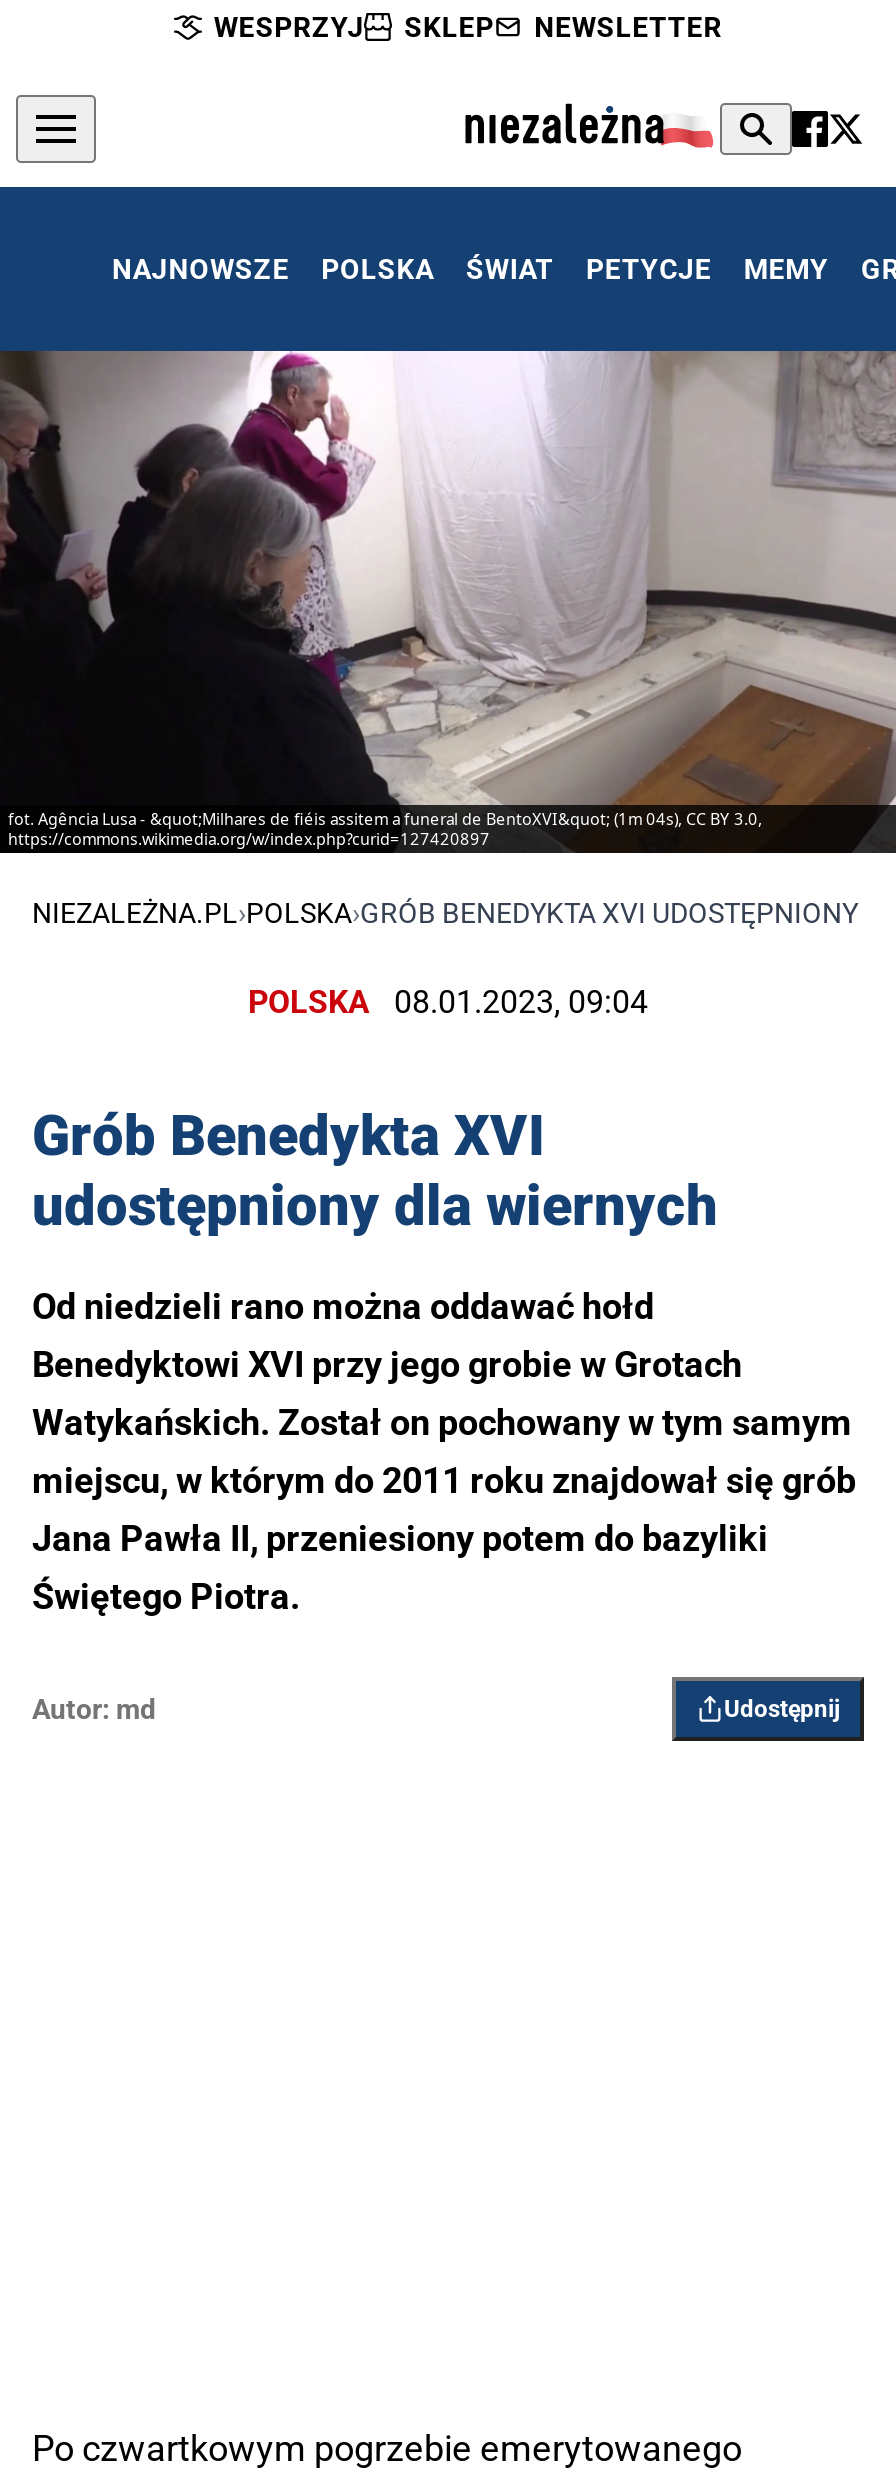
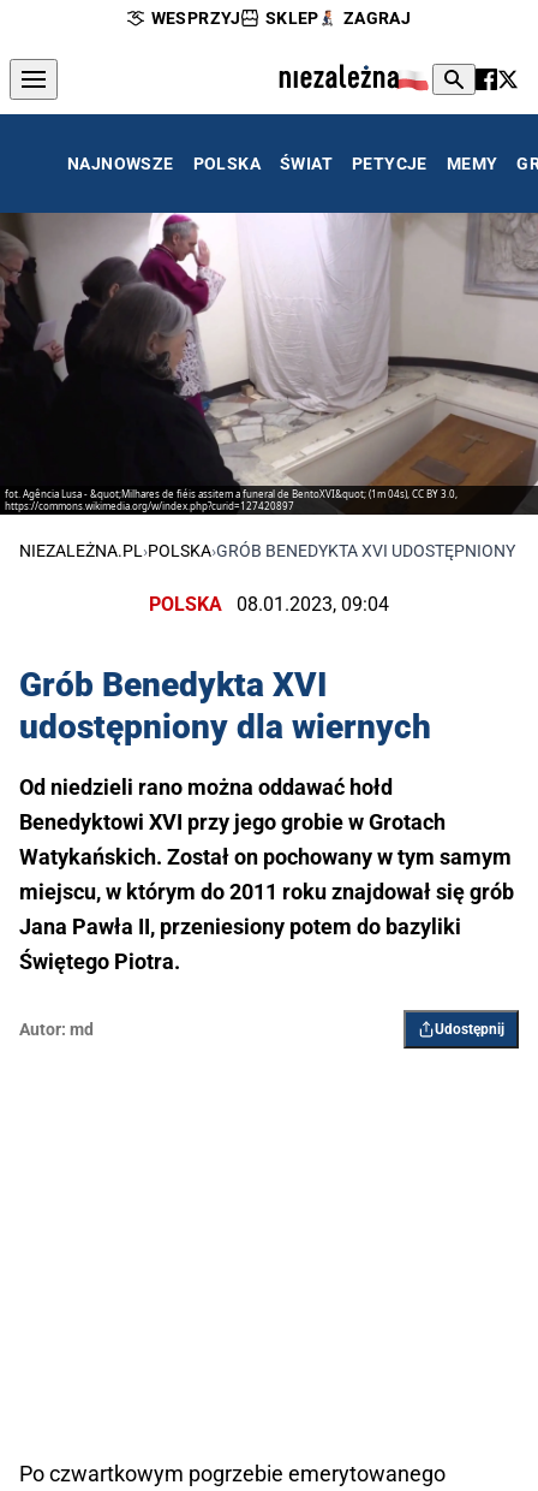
[534,11,722,43] NEWSLETTER -> [343,8,411,28] ZAGRAJ

